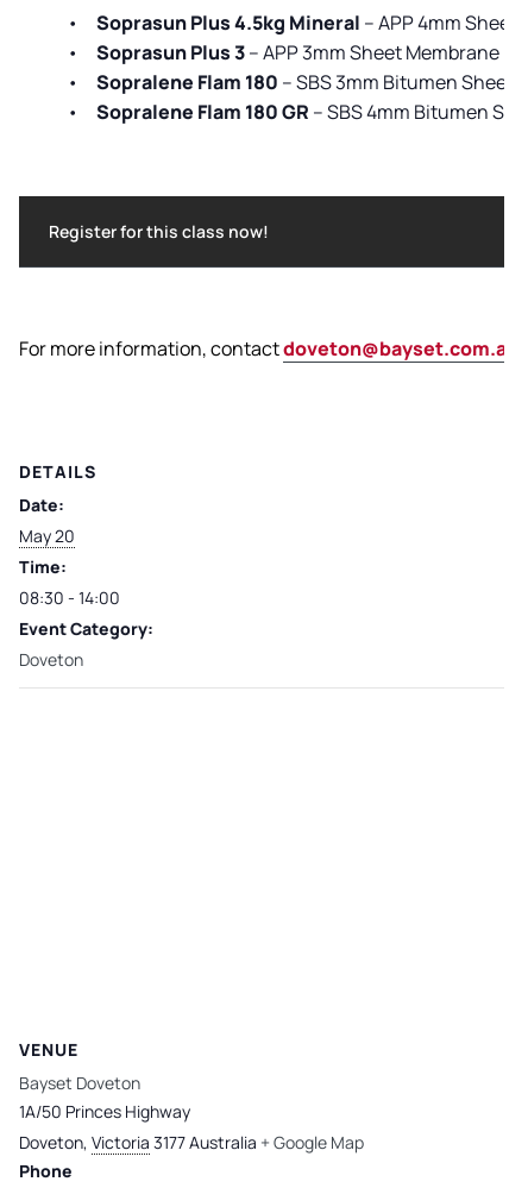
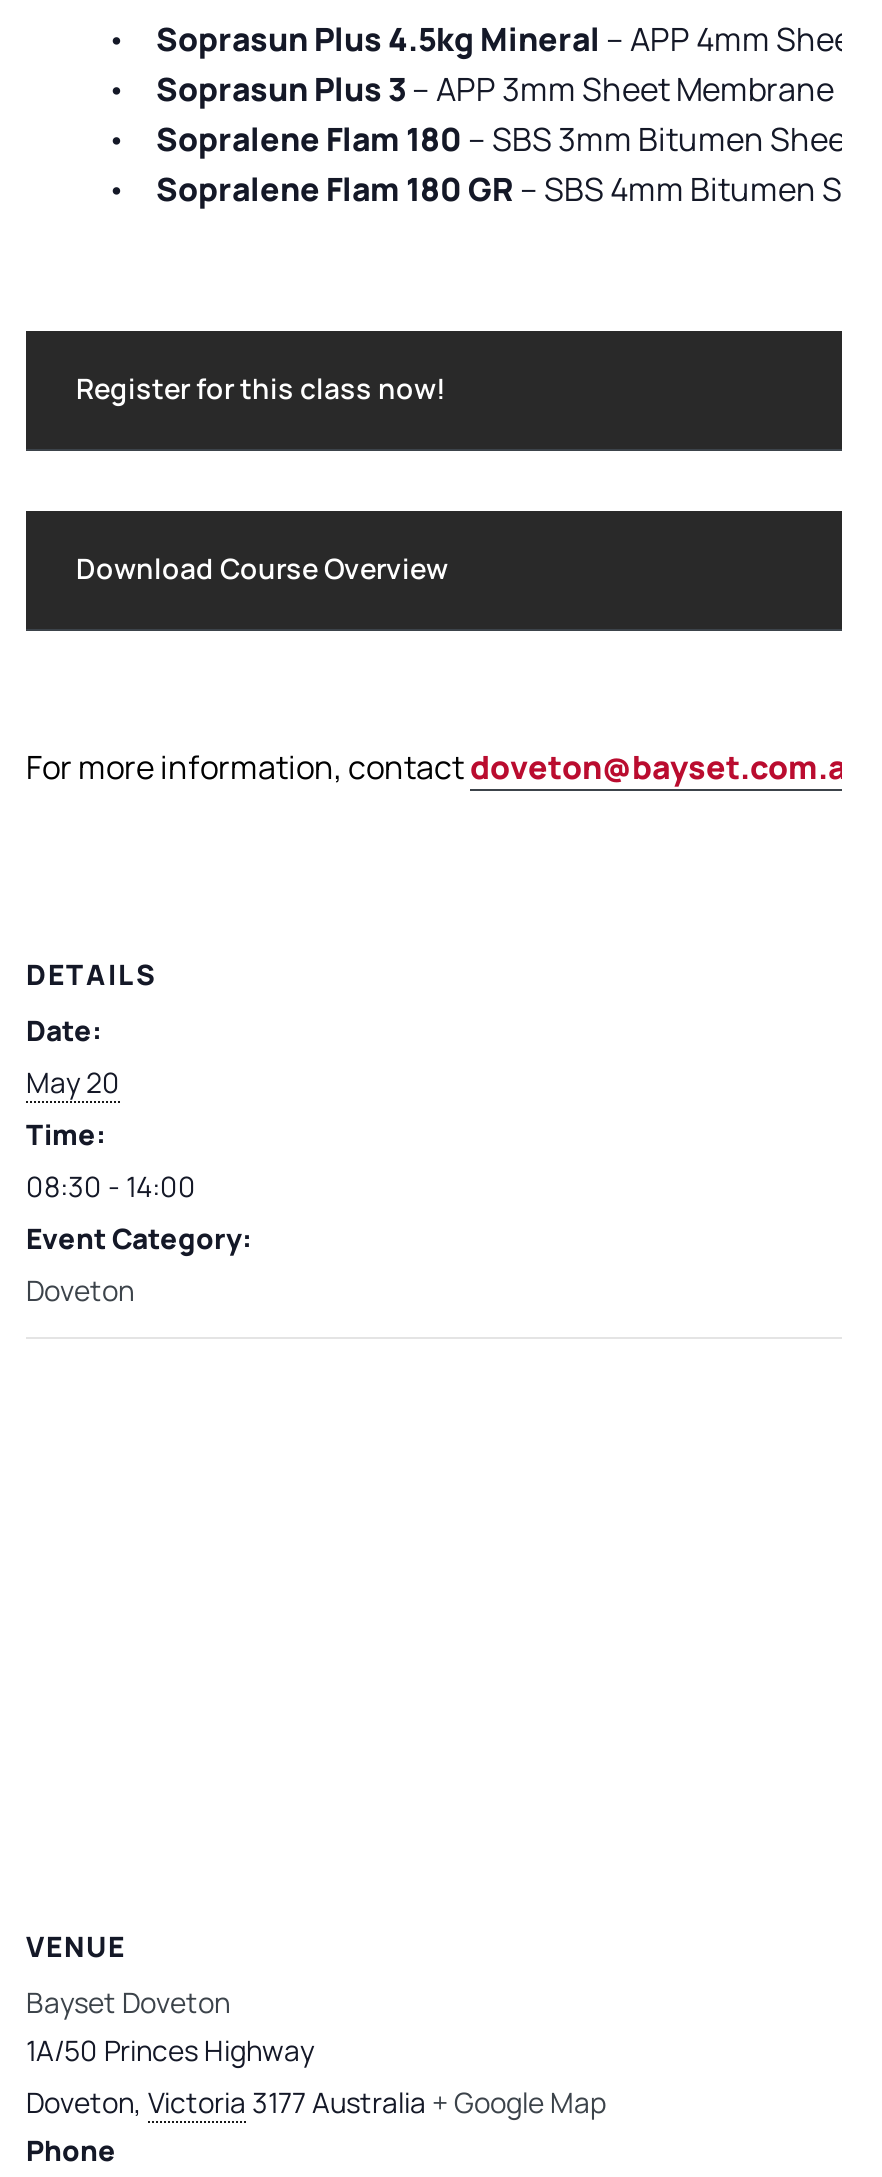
none -> [76,549,448,587] Download Course Overview

